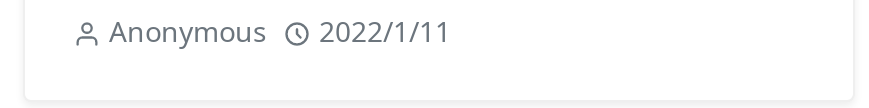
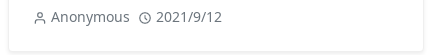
[109,13,451,51] Anonymous 2022/1/11 -> [51,7,222,26] Anonymous 2021/9/12

